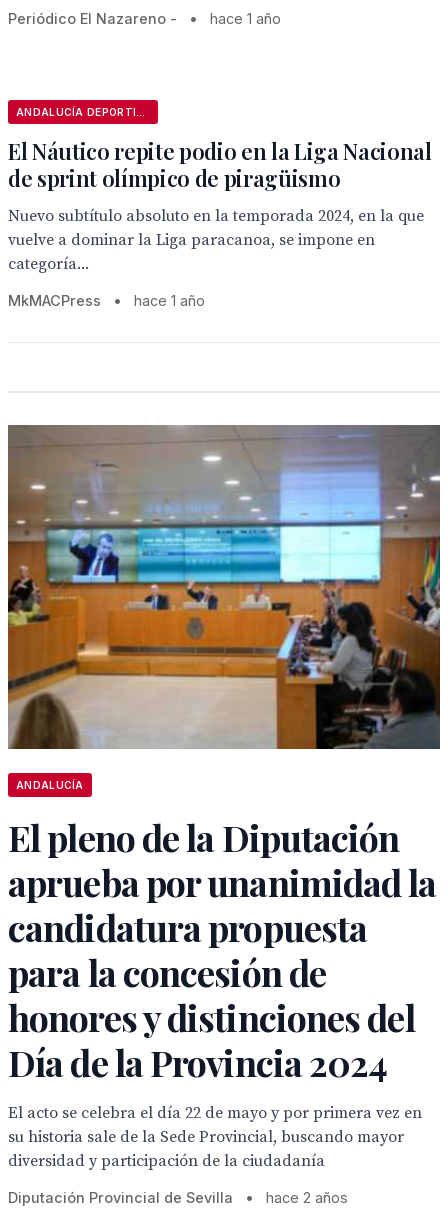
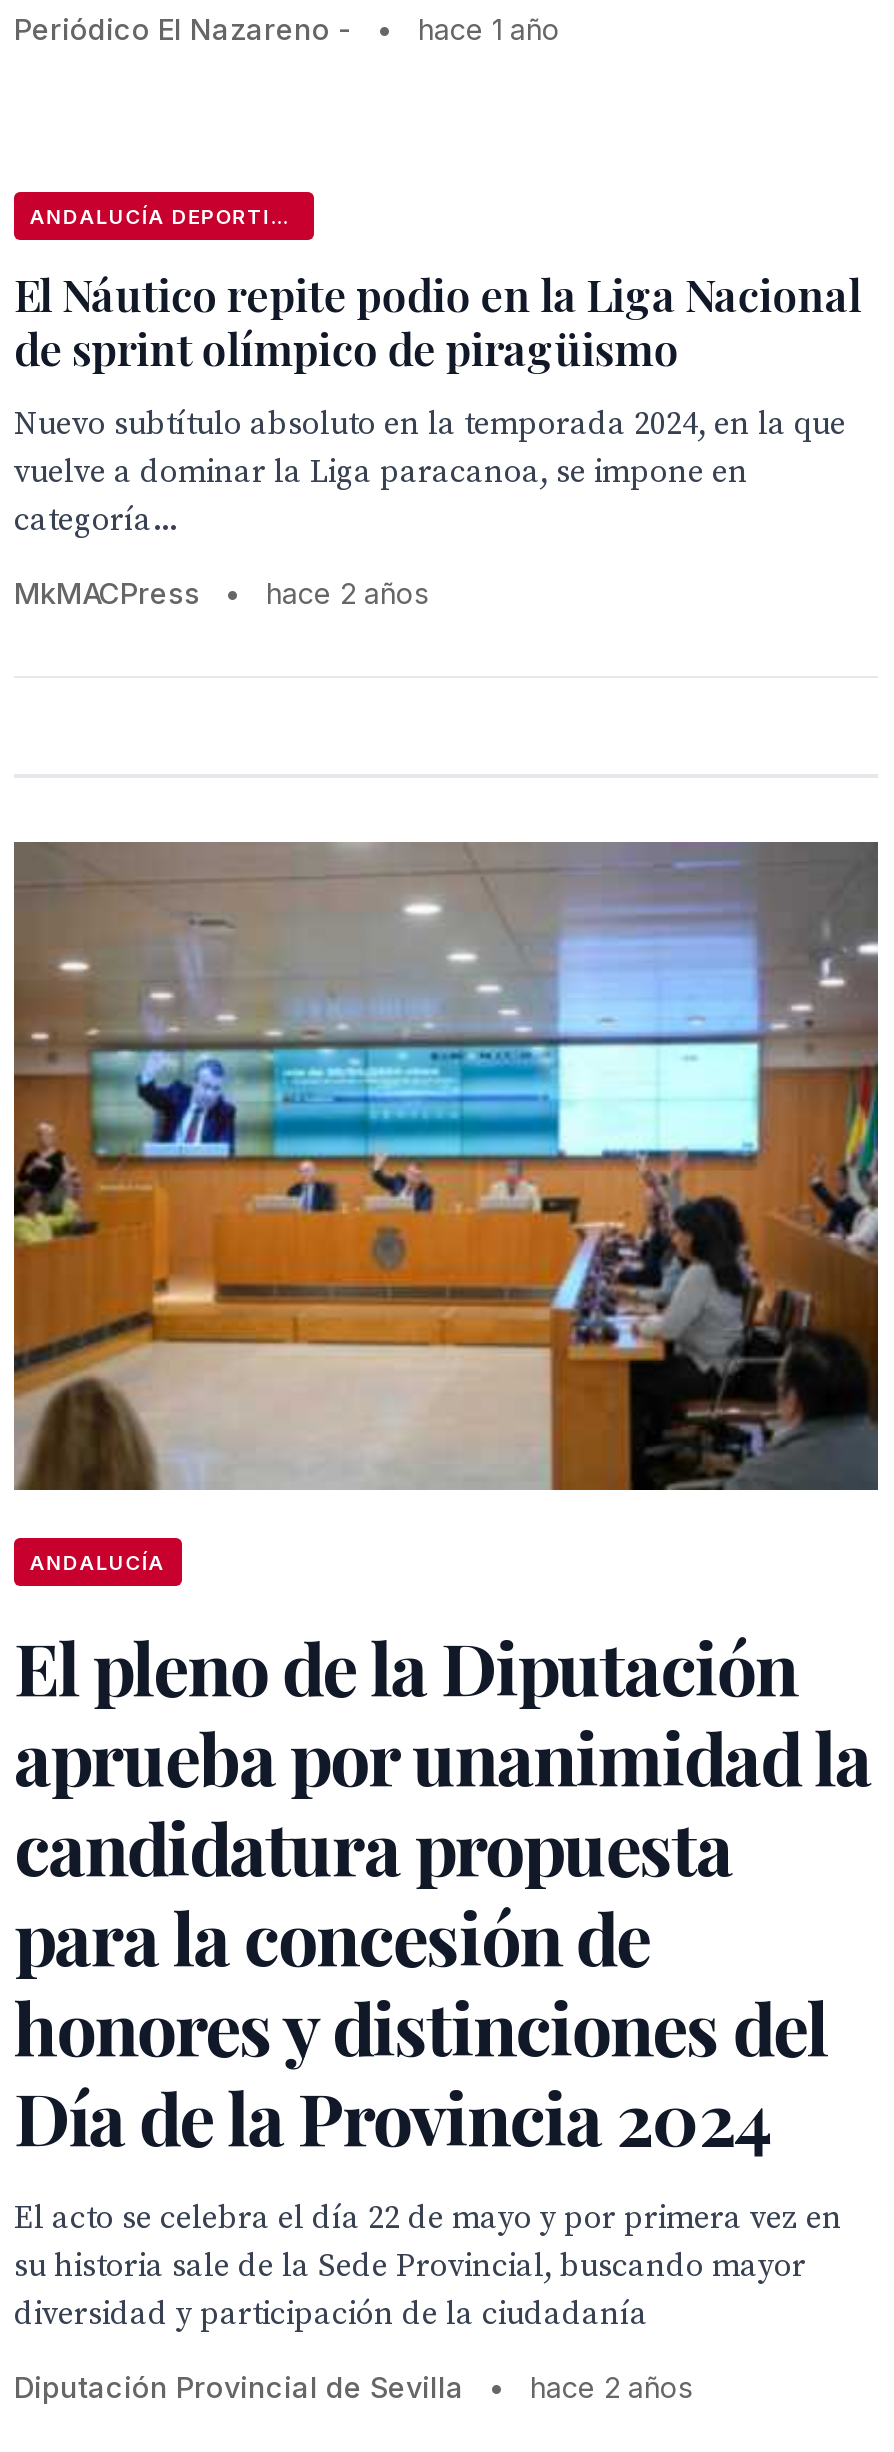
[134,292,205,309] hace 1 año -> [266,576,430,610] hace 2 años

